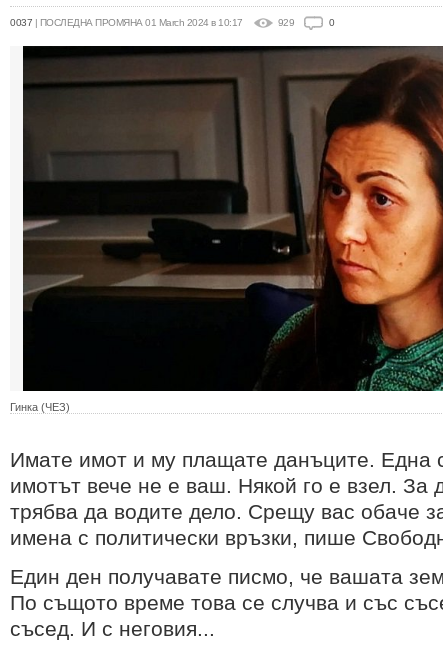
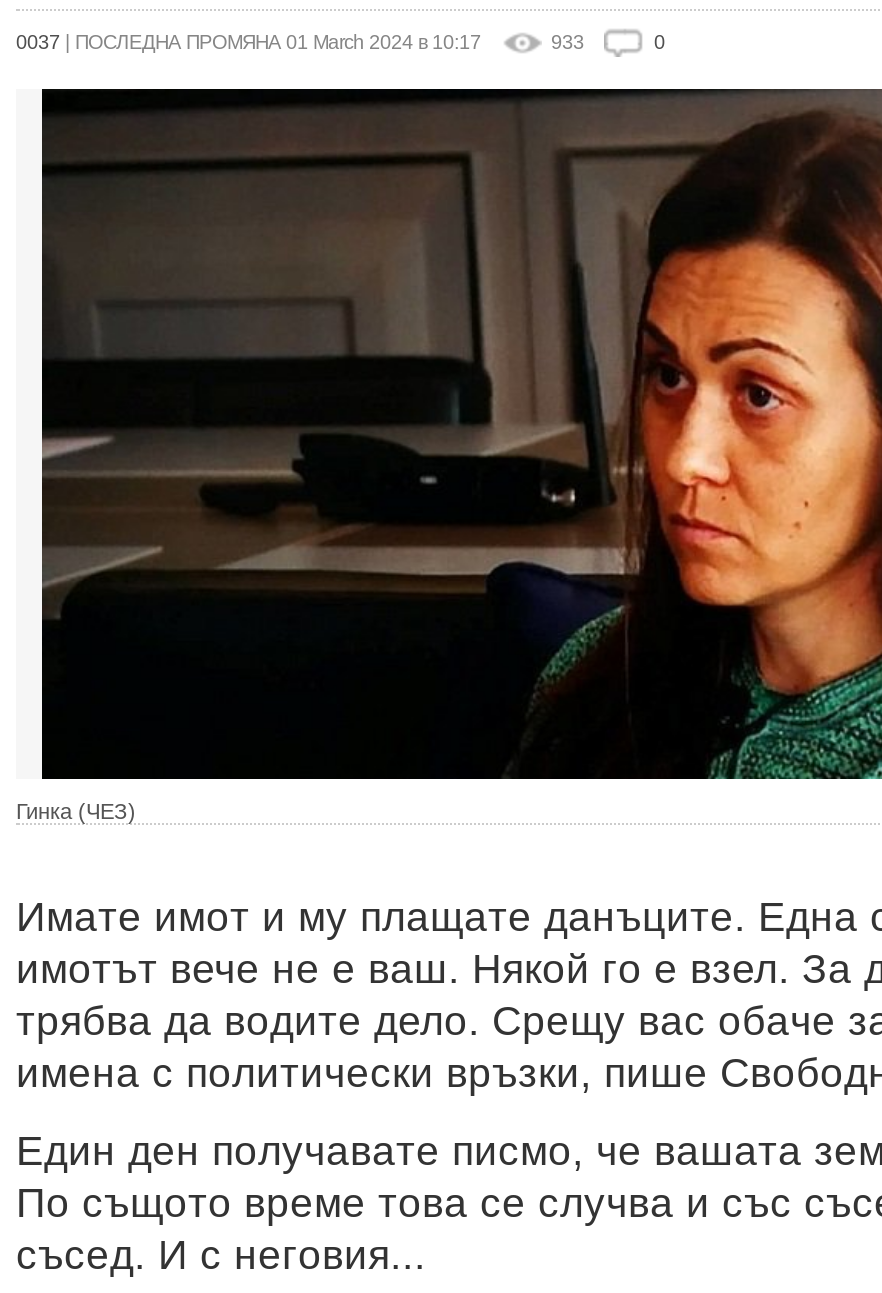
[277,17,294,28] 929 -> [551,31,584,53] 933

